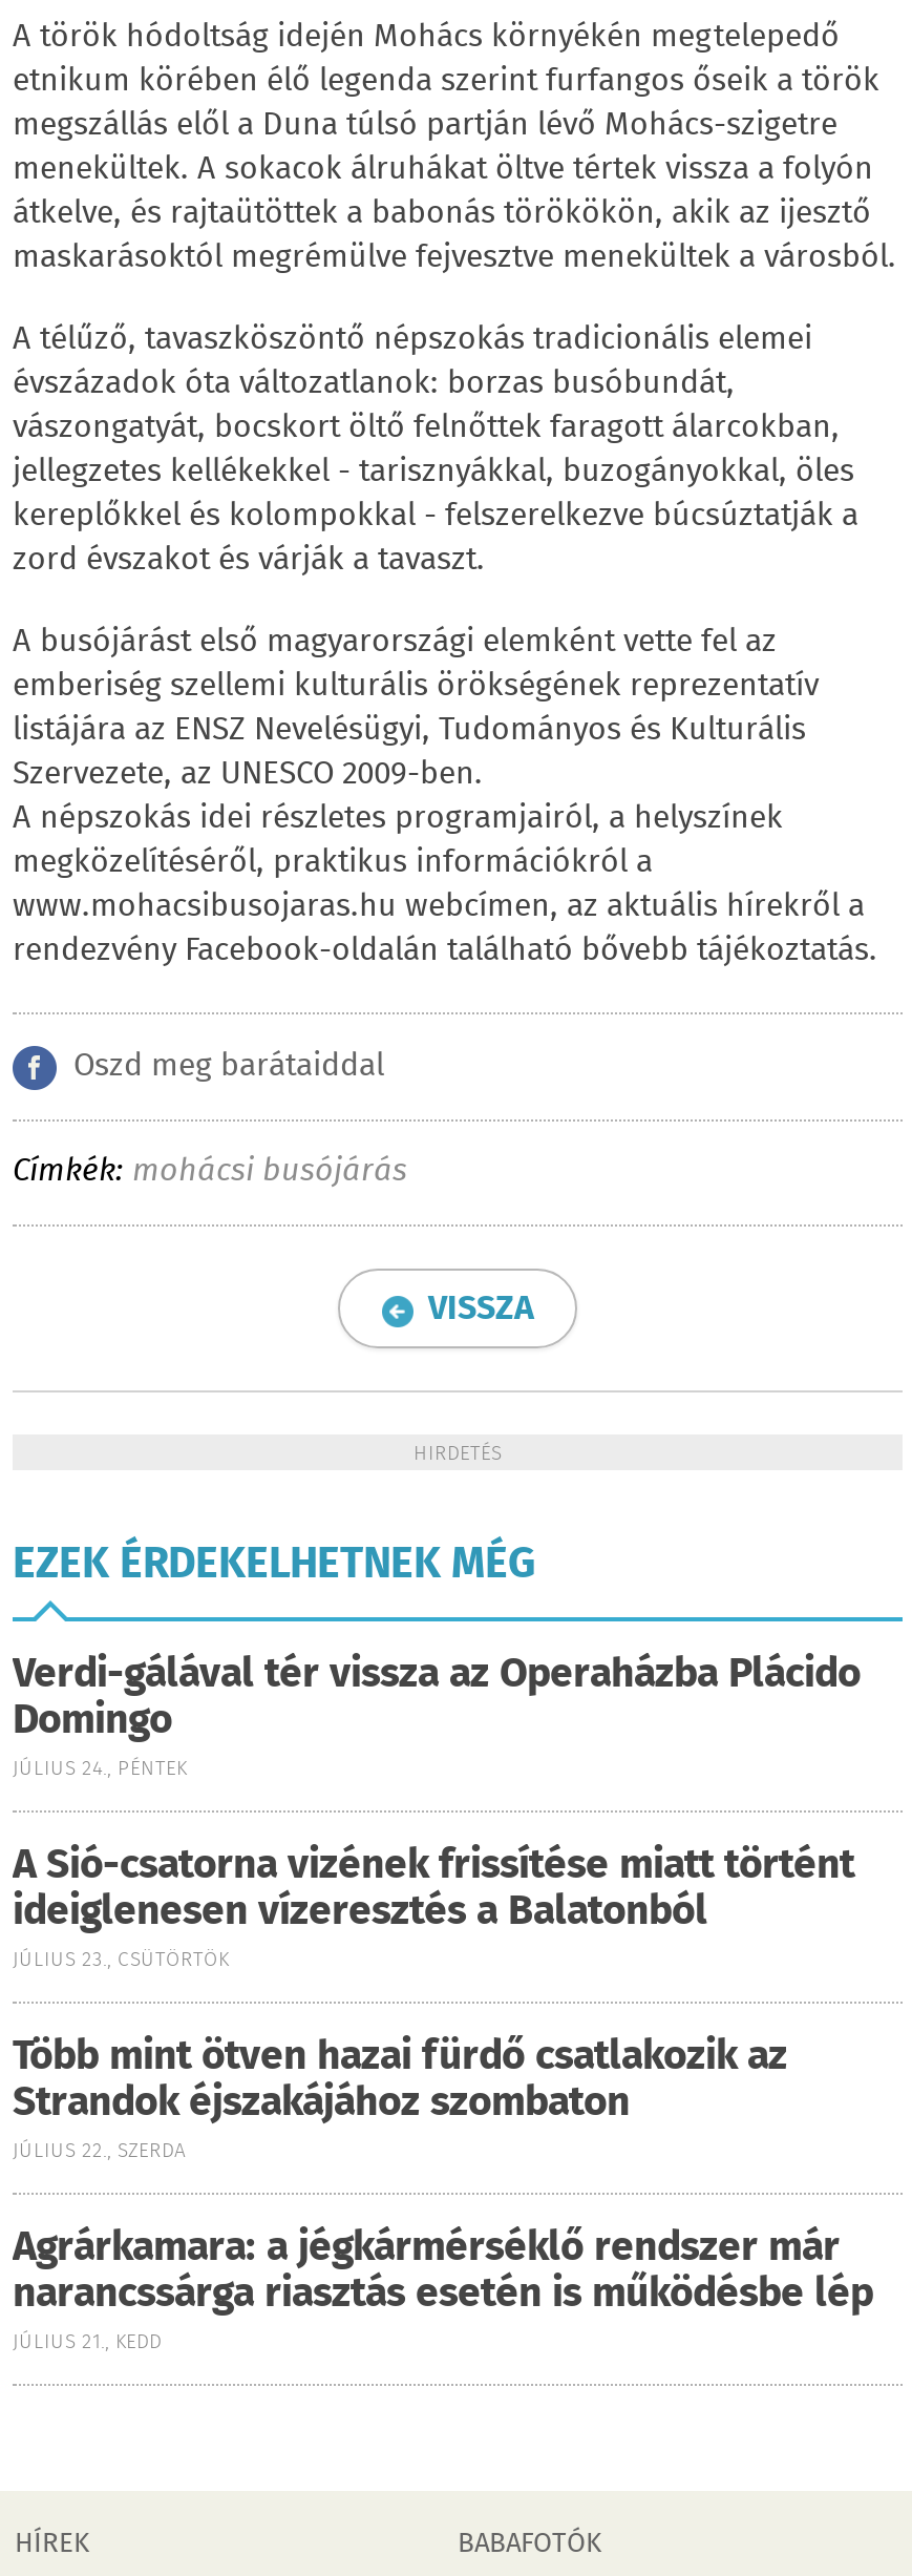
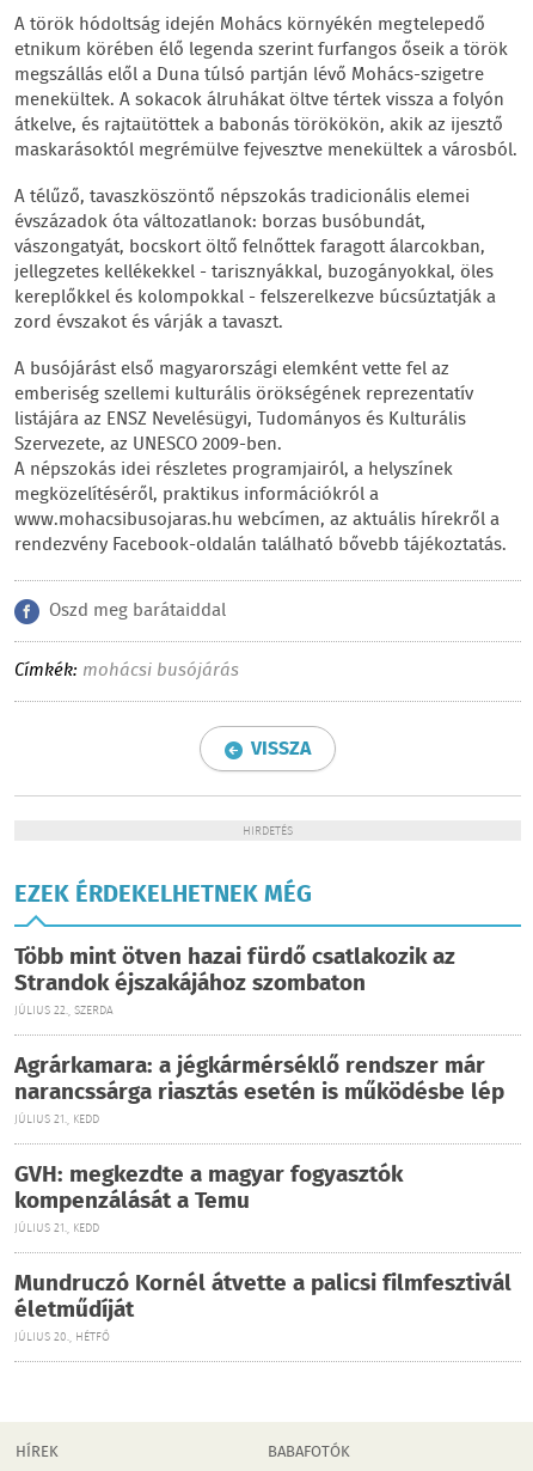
[13,1645,861,1976] Verdi-gálával tér vissza az Operaházba Plácido | Domingo | JÚLIUS 24., PÉNTEK | A Sió-csatorna vizének frissítése miatt történt | ideiglenesen vízeresztés a Balatonból | JÚLIUS 23., CSÜTÖRTÖK -> none
moved [13,2027,873,2359] -> [14,940,504,1129]: Több mint ötven hazai fürdő csatlakozik az | Strandok éjszakájához szombaton | JÚLIUS 22., SZERDA | Agrárkamara: a jégkármérséklő rendszer már | narancssárga riasztás esetén is működésbe lép | JÚLIUS 21., KEDD
none -> [14,1158,511,1347] GVH: megkezdte a magyar fogyasztók | kompenzálását a Temu | JÚLIUS 21., KEDD | Mundruczó Kornél átvette a palicsi filmfesztivál | életműdíját | JÚLIUS 20., HÉTFŐ

